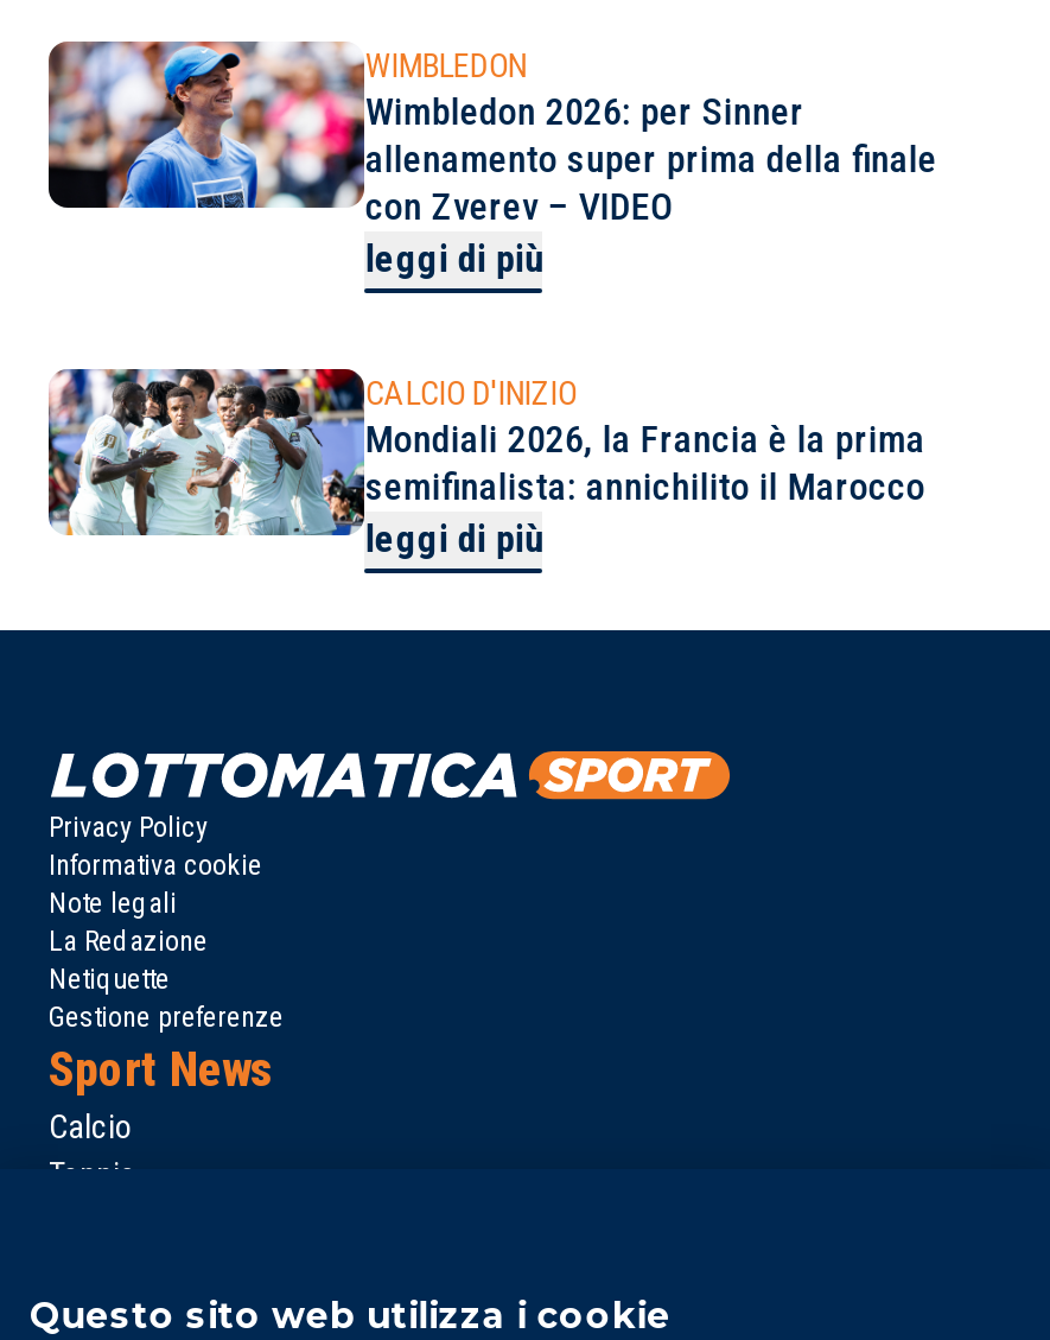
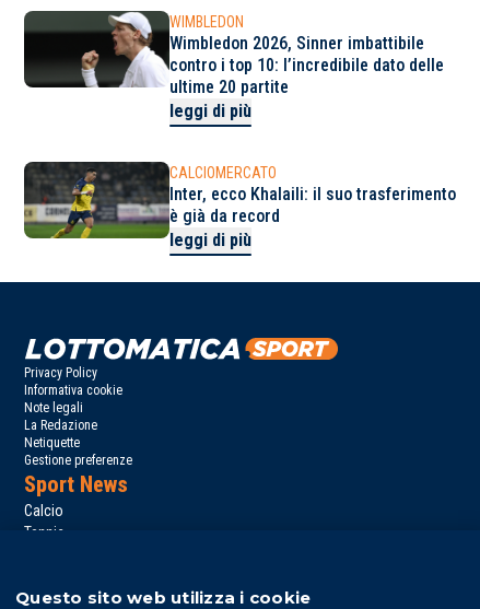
[46,39,937,229] [image] | Wimbledon 2026: per Sinner | allenamento super prima della finale | con Zverev – VIDEO -> [23,10,444,97] [image] | Wimbledon 2026, Sinner imbattibile | contro i top 10: l’incredibile dato delle | ultime 20 partite
[46,367,925,538] [image] | CALCIO D'INIZIO | Mondiali 2026, la Francia è la prima | semifinalista: annichilito il Marocco -> [23,161,456,239] [image] | CALCIOMERCATO | Inter, ecco Khalaili: il suo trasferimento | è già da record

